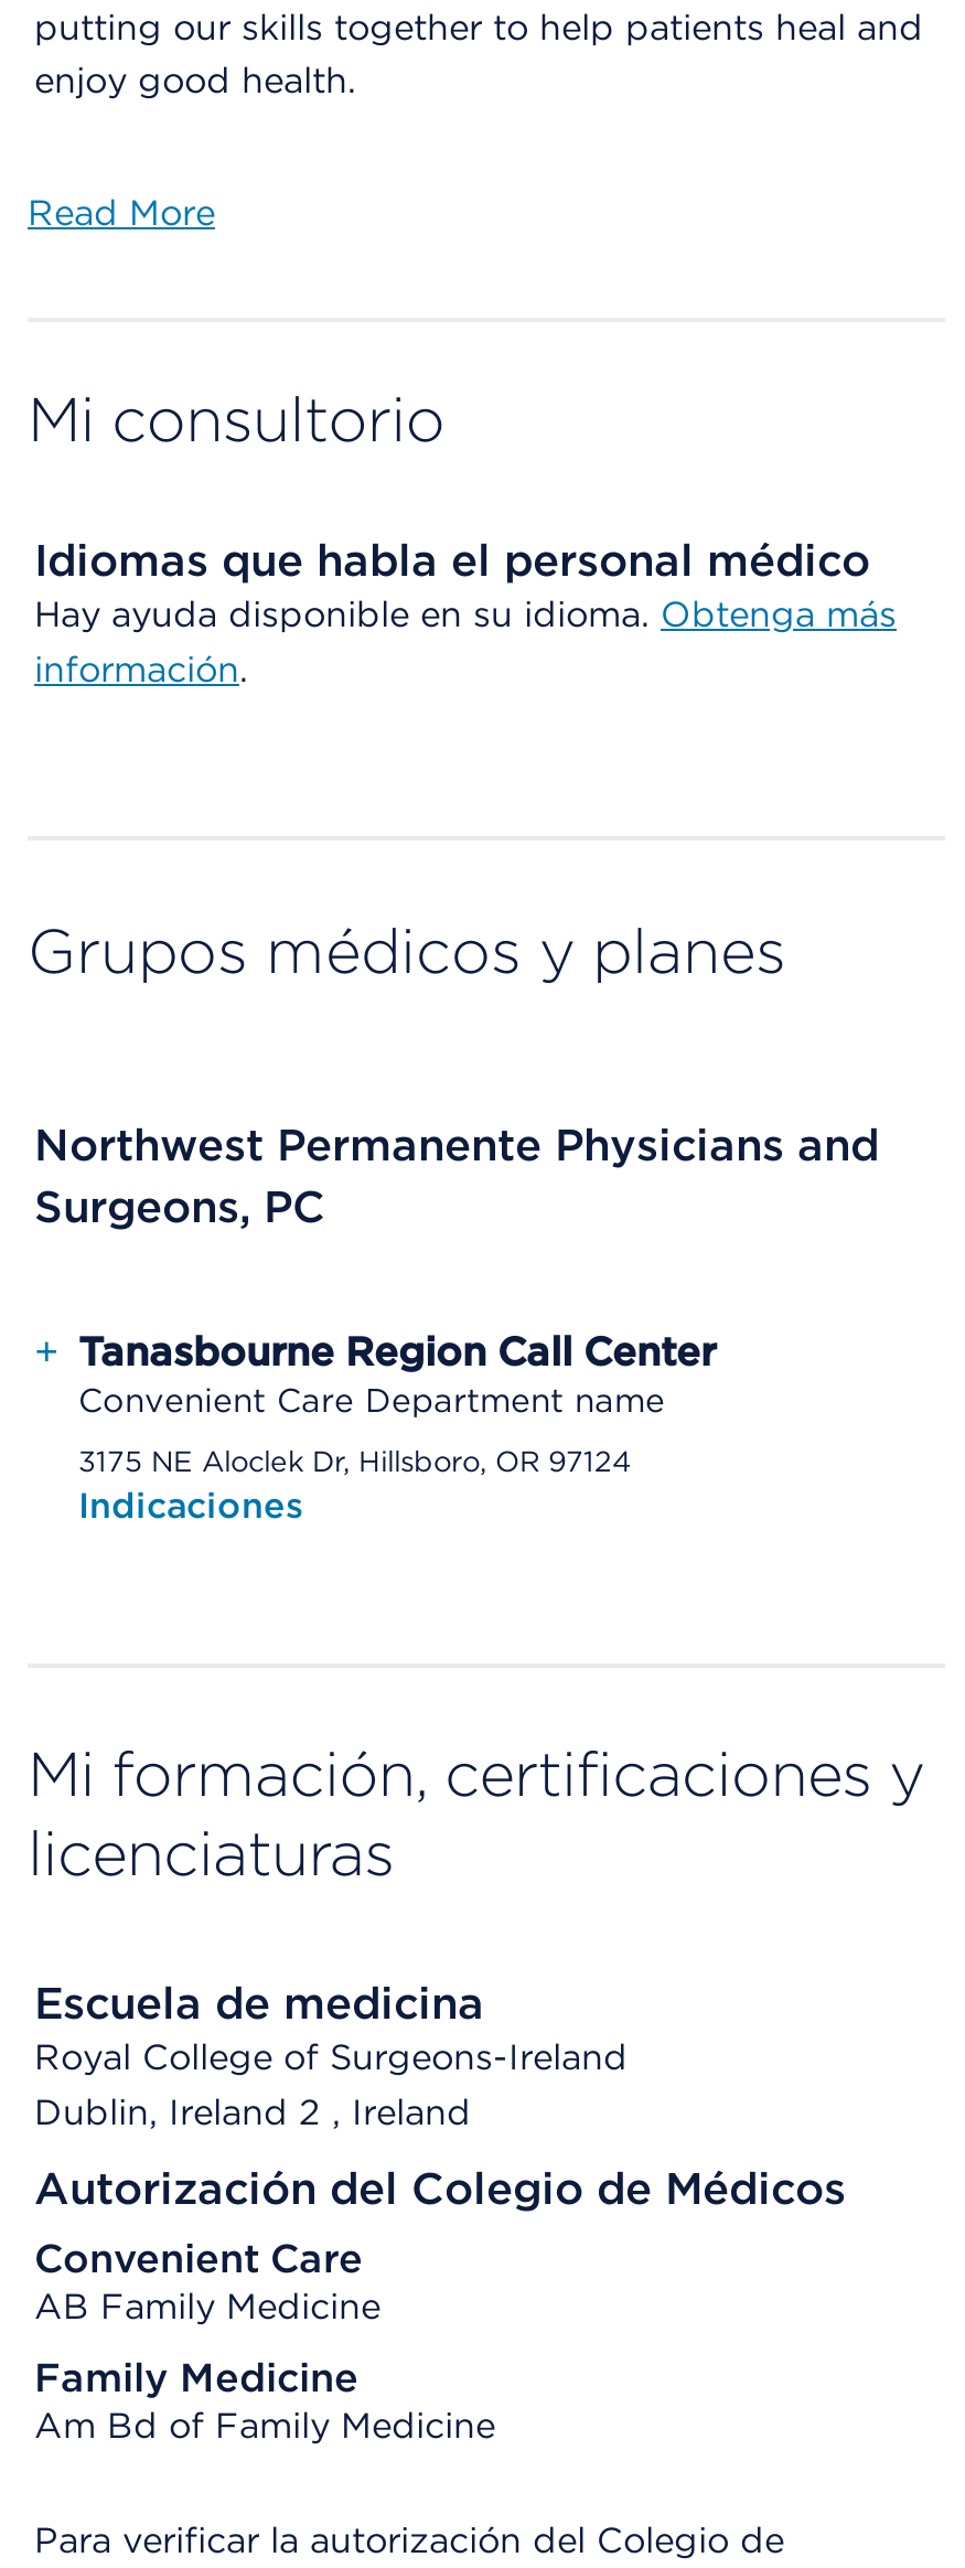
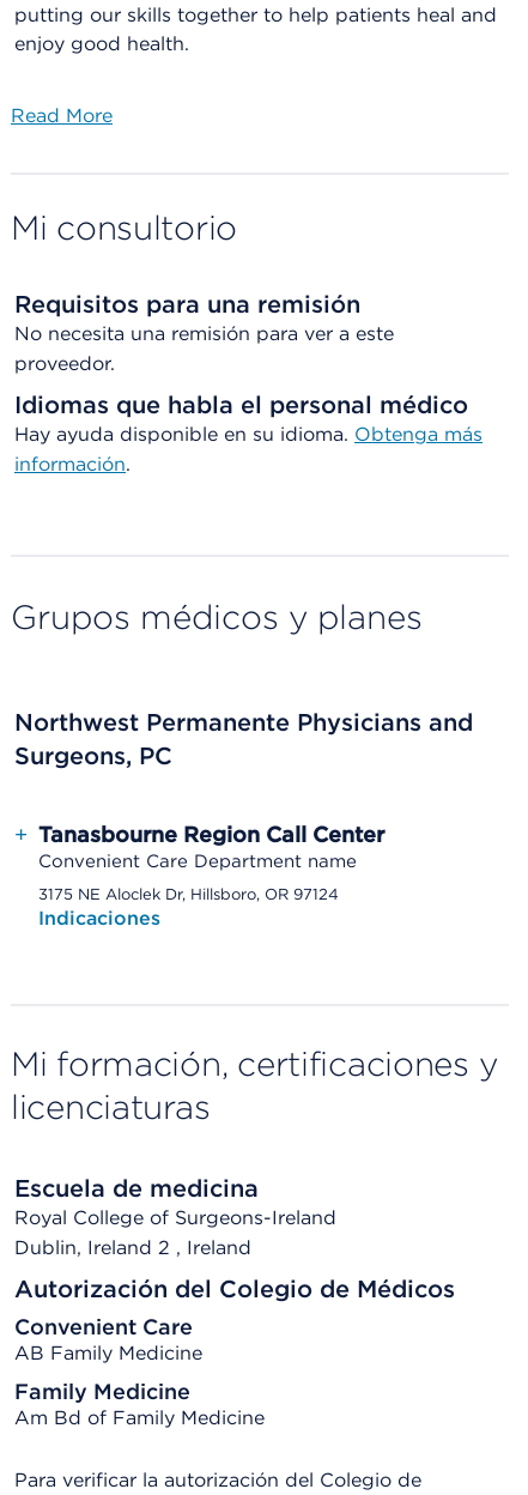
none -> [14,290,394,375] Requisitos para una remisión | No necesita una remisión para ver a este | proveedor.

